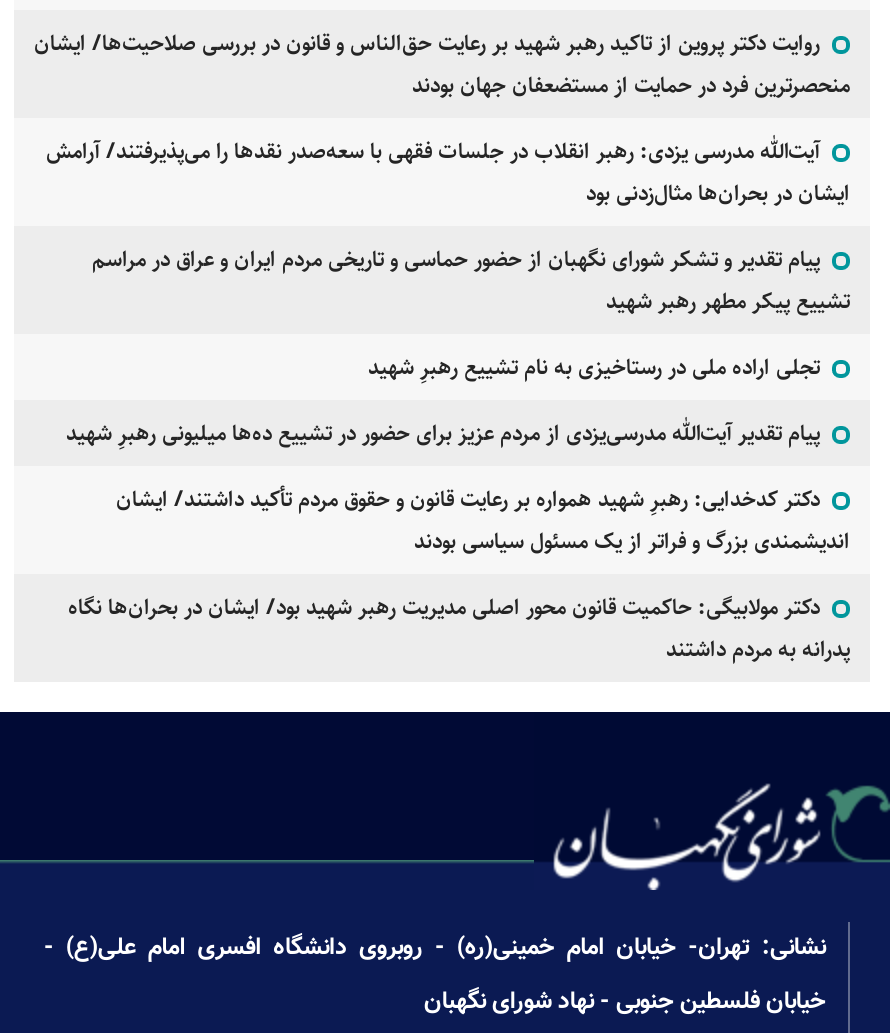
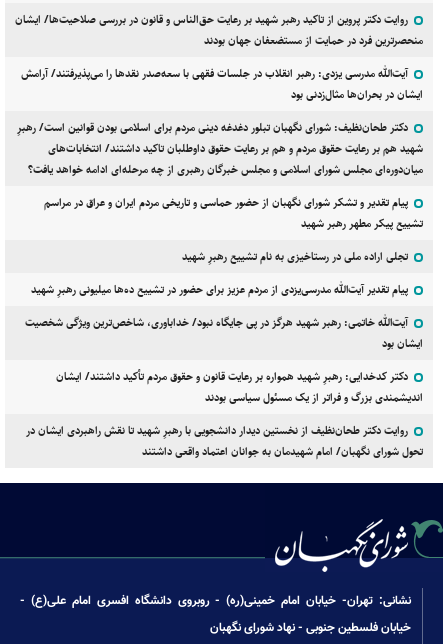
none -> [17,119,423,178] دکتر طحان‌نظیف: شورای نگهبان تبلور دغدغه دینی مردم برای اسلامی بودن قوانین است/ رهبرِ | شهید هم بر رعایت حقوق مردم و هم بر رعایت حقوق داوطلبان تاکید داشتند/ انتخابات‌های | میان‌دوره‌ای مجلس شورای اسلامی و مجلس خبرگان رهبری از چه مرحله‌ای ادامه خواهد یافت؟
none -> [25,314,423,352] آیت‌الله خاتمی: رهبر شهید هرگز در پی جایگاه نبود/ خداباوری، شاخص‌ترین ویژگی شخصیت | ایشان بود
[68,590,850,666] دکتر مولابیگی: حاکمیت قانون محور اصلی مدیریت رهبر شهید بود/ ایشان در بحران‌ها نگاه | پدرانه به مردم داشتند -> [26,422,423,460] روایت دکتر طحان‌نظیف از نخستین دیدار دانشجویی با رهبرِ شهید تا نقش راهبردی ایشان در | تحول شورای نگهبان/ امام شهیدمان به جوانان اعتماد واقعی داشتند

